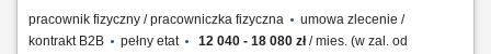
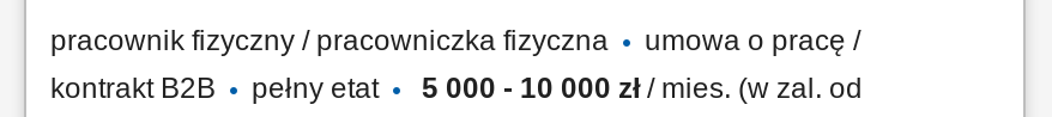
[297,12,404,27] umowa zlecenie / -> [637,24,860,57] umowa o pracę /
[195,33,408,49] 12 040 - 18 080 zł / mies. (w zal. od -> [415,72,863,105] 5 000 - 10 000 zł / mies. (w zal. od

